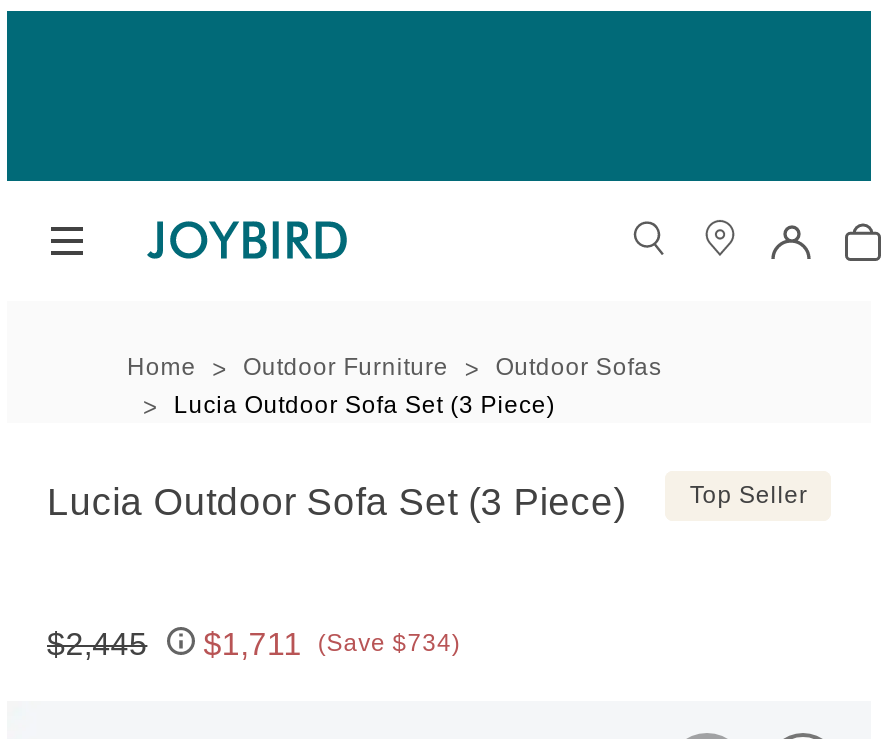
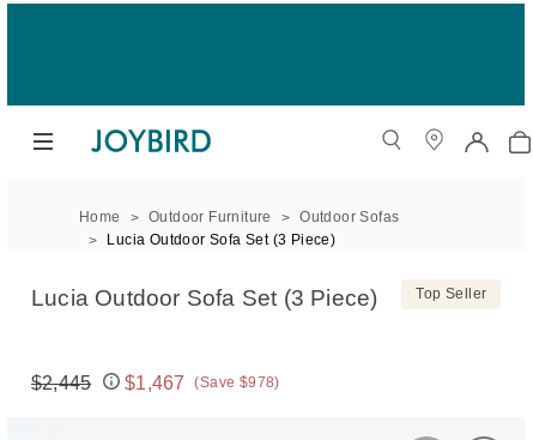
[47,626,461,660] $2,445 $1,711 (Save $734) -> [31,373,280,393] $2,445 $1,467 (Save $978)

